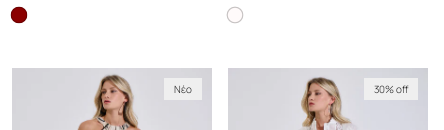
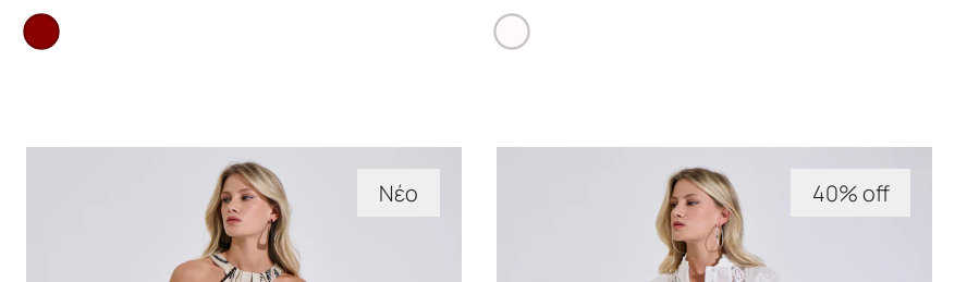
[374,82,408,96] 30% off -> [812,178,889,208] 40% off

